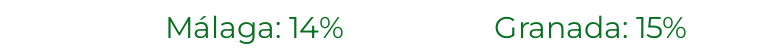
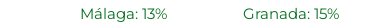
[165,8,343,46] Málaga: 14% -> [79,4,166,23] Málaga: 13%

